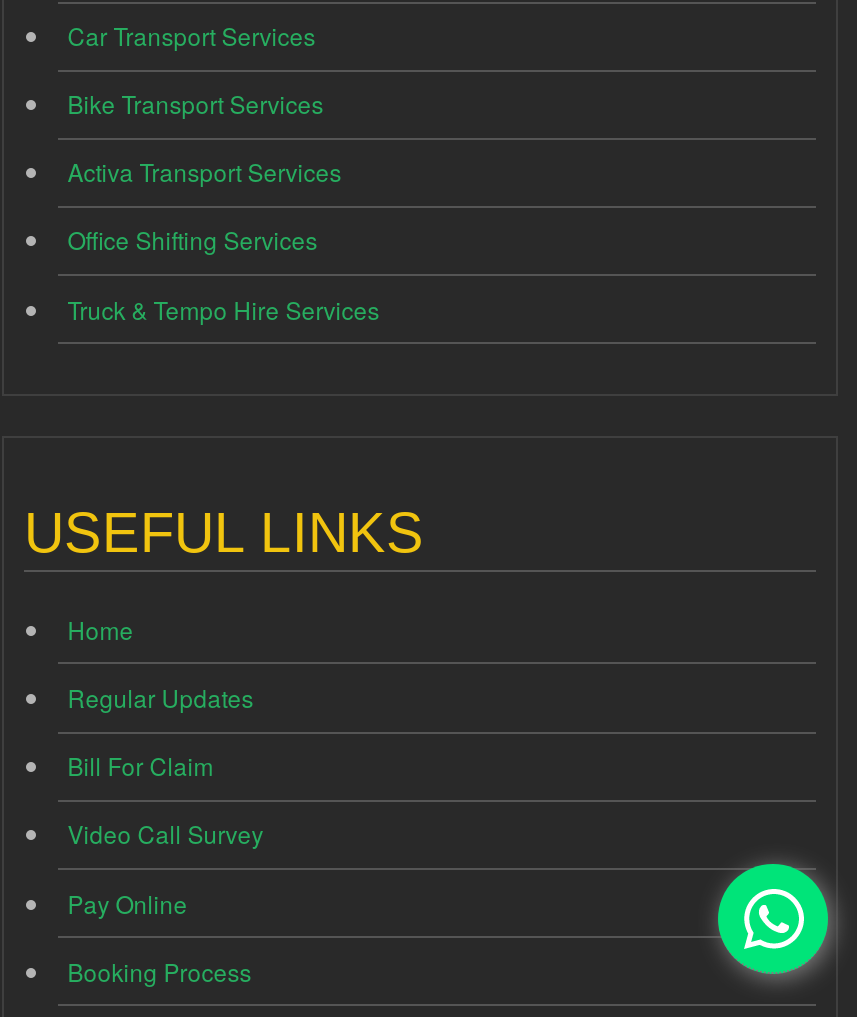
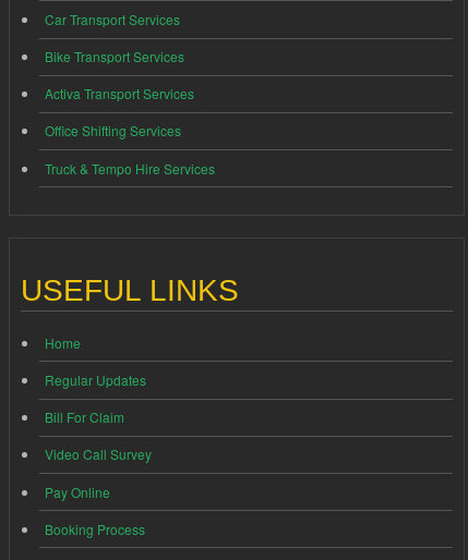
[712,858,838,988] [image] -> none

